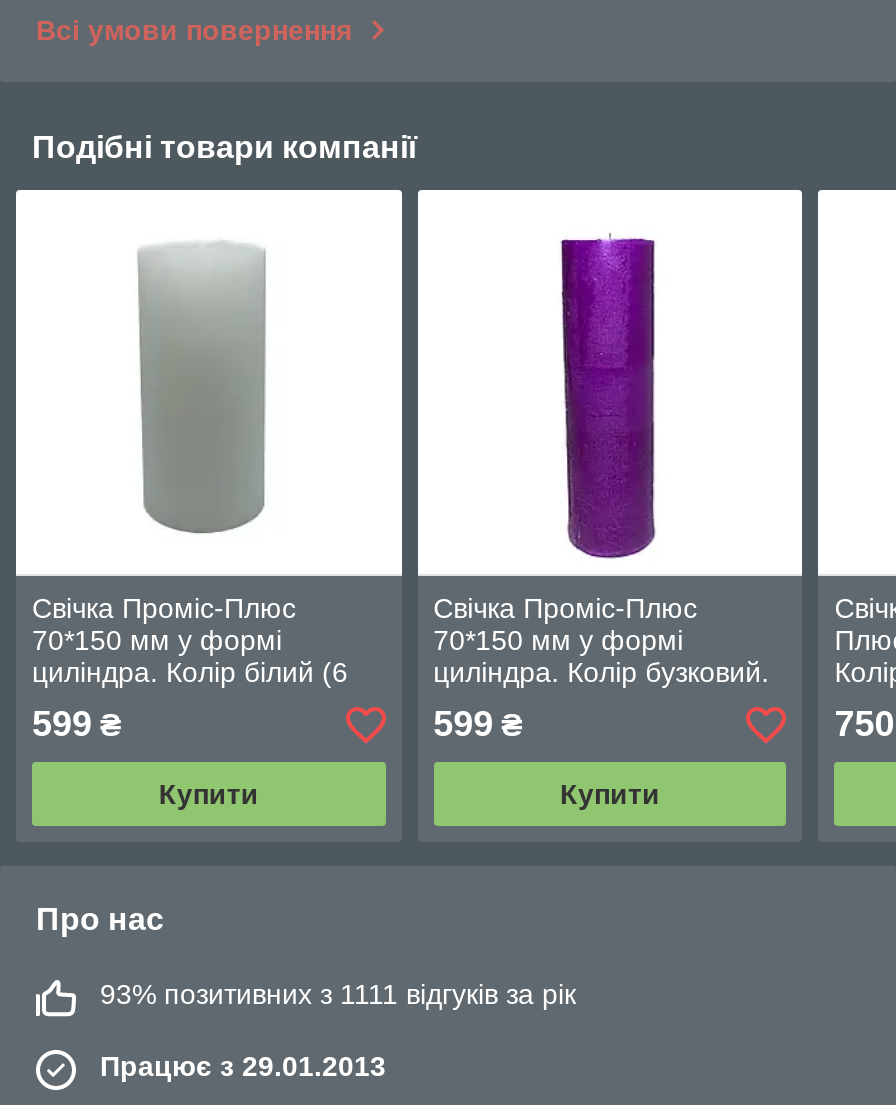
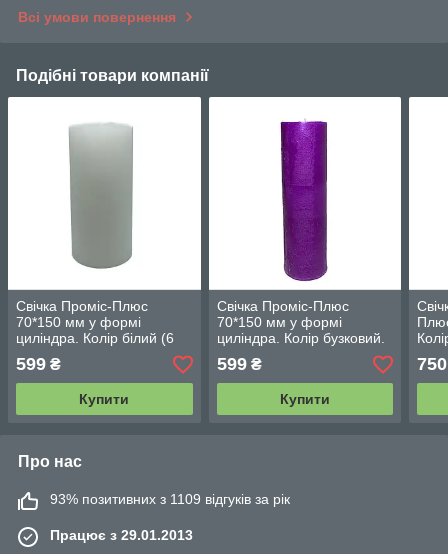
[100,979,576,1011] 93% позитивних з 1111 відгуків за рік -> [50,491,290,507] 93% позитивних з 1109 відгуків за рік

